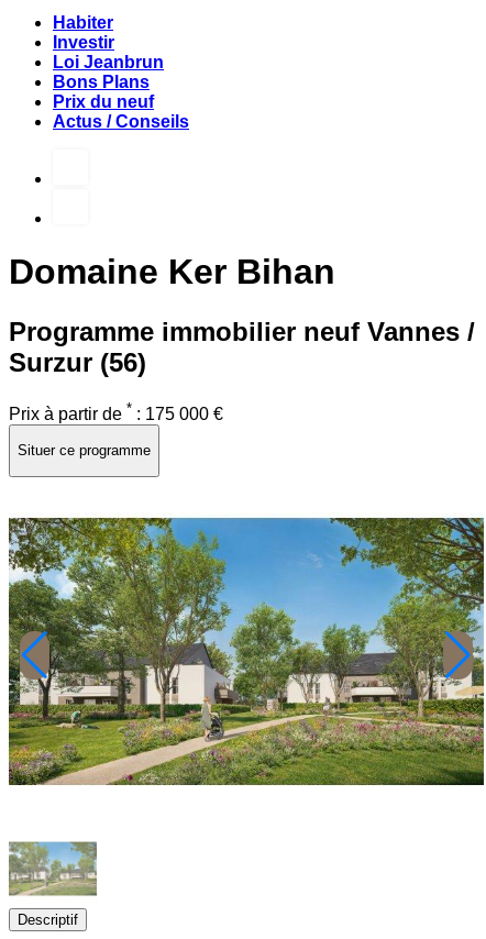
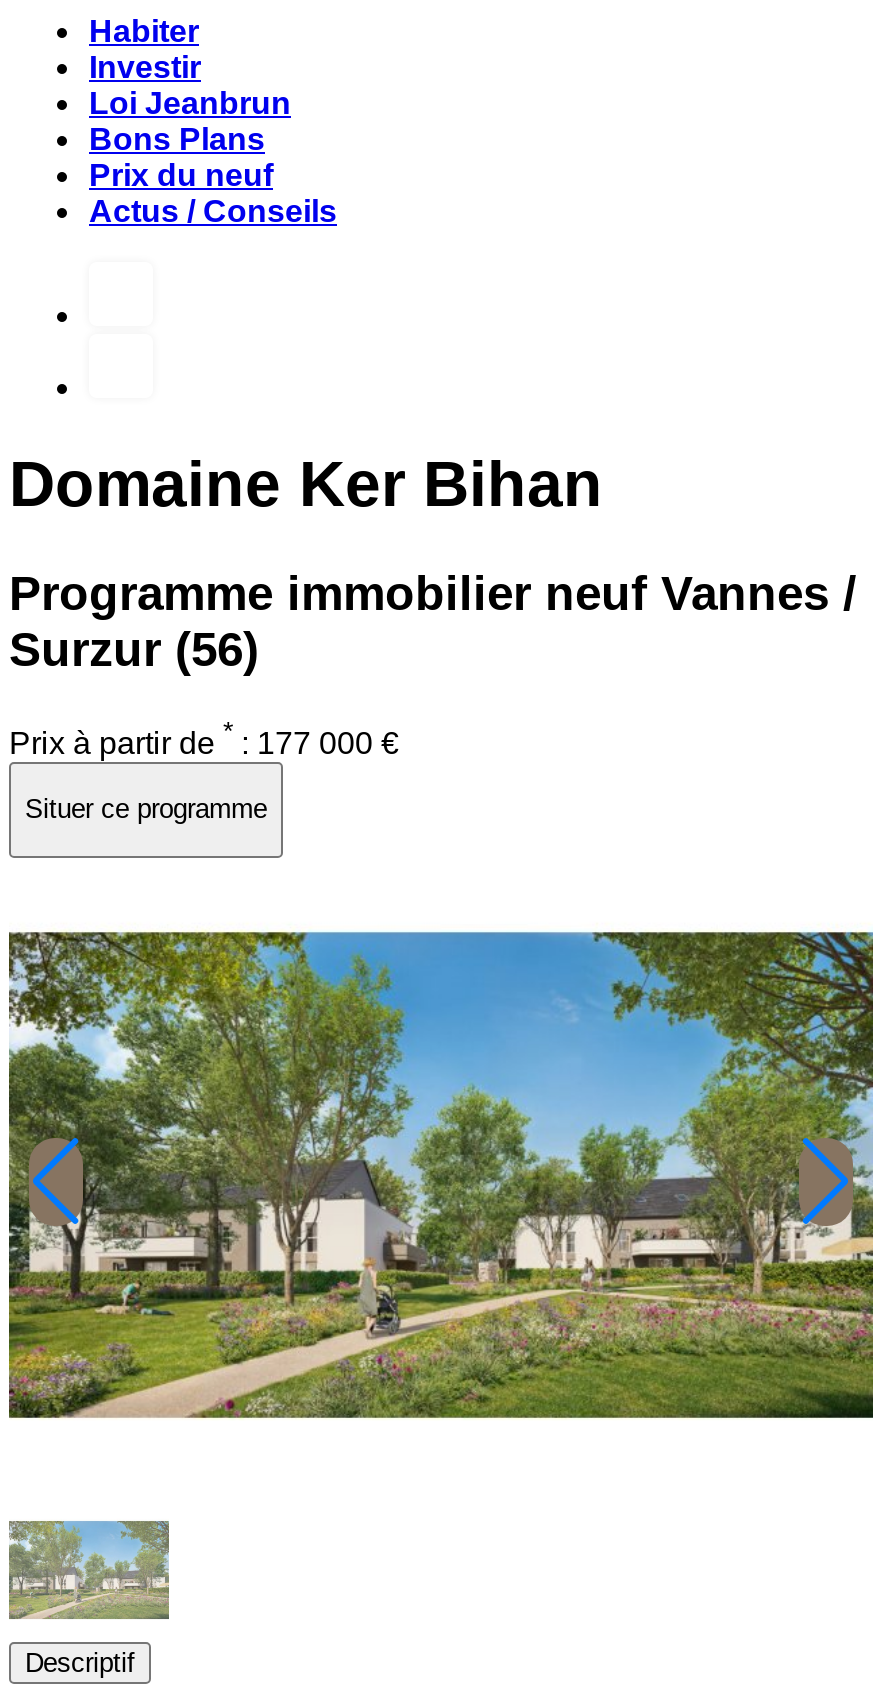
[9,400,223,423] Prix à partir de *: 175 000 € -> [9,718,399,760] Prix à partir de *: 177 000 €

